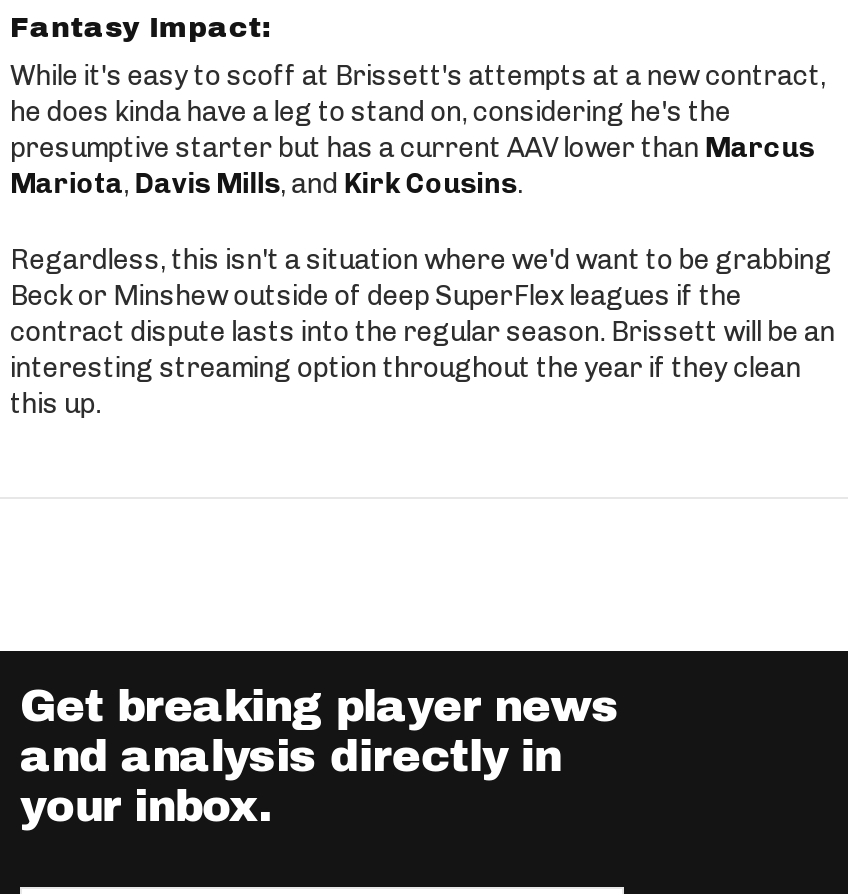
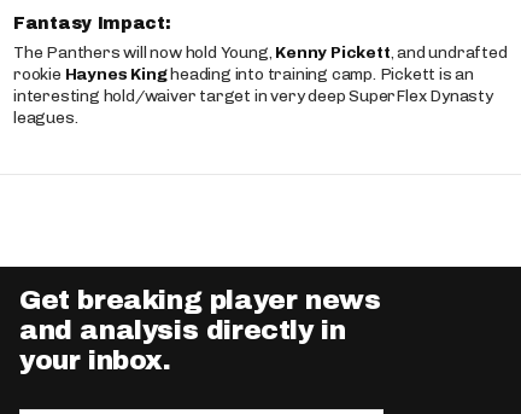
[10,59,835,421] While it's easy to scoff at Brissett's attempts at a new contract, | he does kinda have a leg to stand on, considering he's the | presumptive starter but has a current AAV lower than Marcus | Mariota, Davis Mills, and Kirk Cousins. | Regardless, this isn't a situation where we'd want to be grabbing | Beck or Minshew outside of deep SuperFlex leagues if the | contract dispute lasts into the regular season. Brissett will be an | interesting streaming option throughout the year if they clean | this up. -> [13,42,507,128] The Panthers will now hold Young, Kenny Pickett, and undrafted | rookie Haynes King heading into training camp. Pickett is an | interesting hold/waiver target in very deep SuperFlex Dynasty | leagues.

